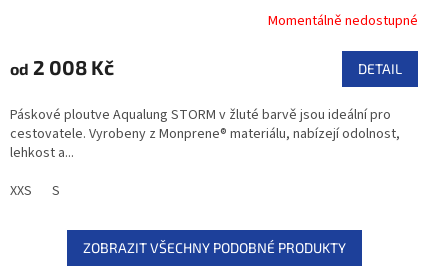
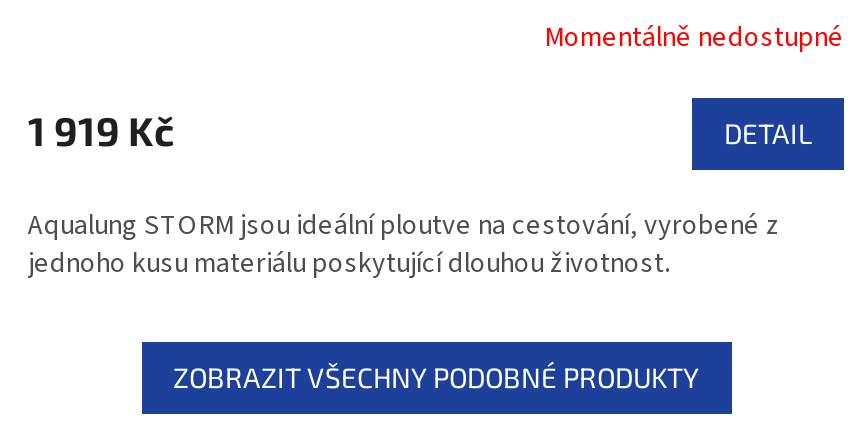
[10,55,114,79] od 2 008 Kč -> [28,106,174,154] 1 919 Kč
[10,105,400,201] Páskové ploutve Aqualung STORM v žluté barvě jsou ideální pro | cestovatele. Vyrobeny z Monprene® materiálu, nabízejí odolnost, | lehkost a... | XXS | S -> [28,206,780,284] Aqualung STORM jsou ideální ploutve na cestování, vyrobené z | jednoho kusu materiálu poskytující dlouhou životnost.

